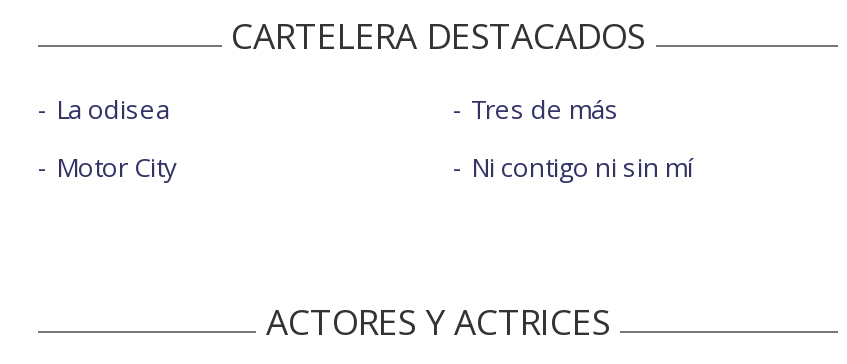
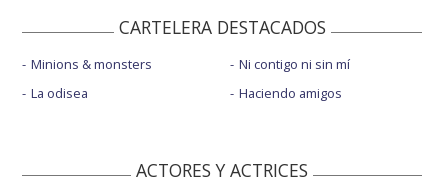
moved [56,91,170,127] -> [31,84,88,102]: La odisea
[471,91,619,127] Tres de más -> none
none -> [238,84,341,102] Haciendo amigos
[56,149,176,185] Motor City -> none
moved [471,149,693,185] -> [238,55,349,73]: Ni contigo ni sin mí
none -> [31,55,152,73] Minions & monsters

